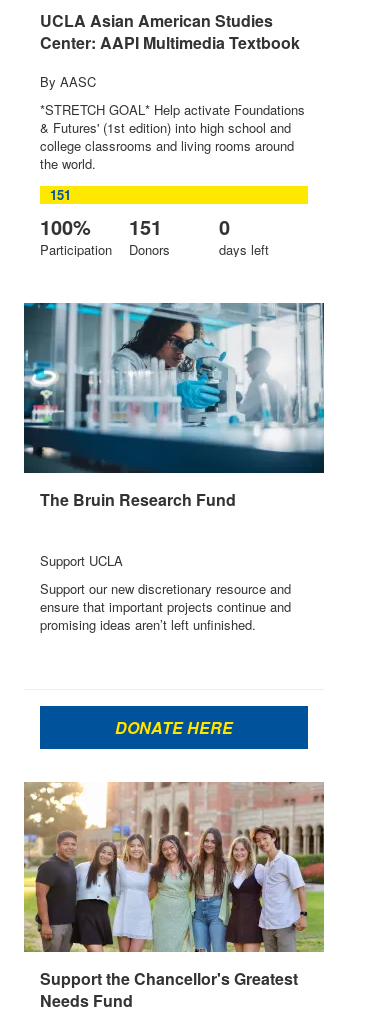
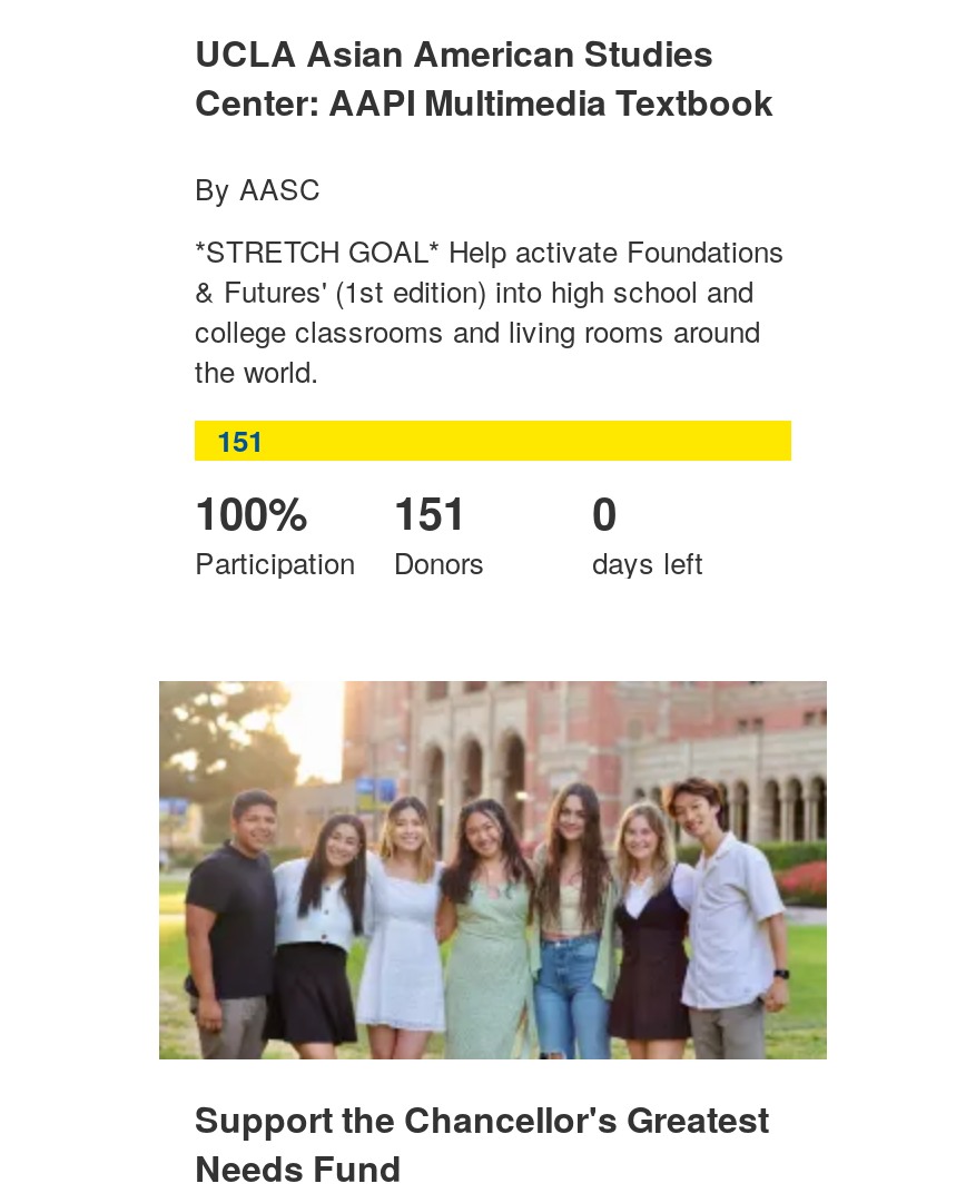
[23,302,325,634] [image] | The Bruin Research Fund | Support UCLA | Support our new discretionary resource and | ensure that important projects continue and | promising ideas aren’t left unfinished. -> none
[115,716,233,739] DONATE HERE -> none

